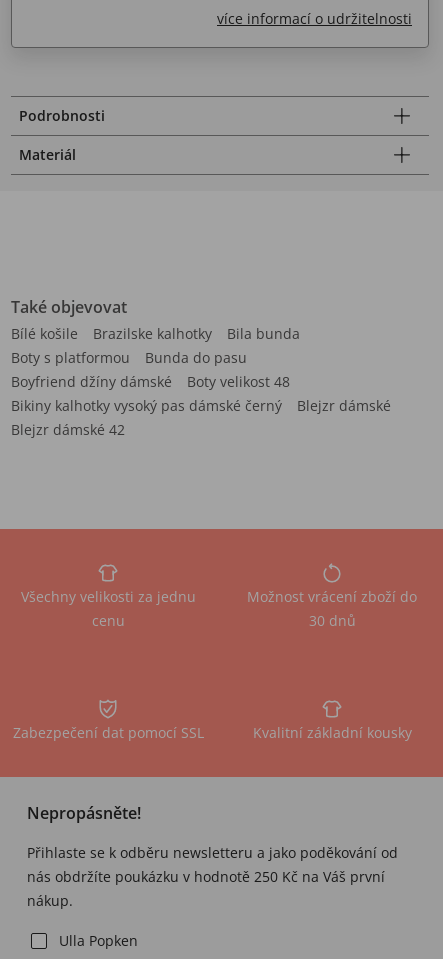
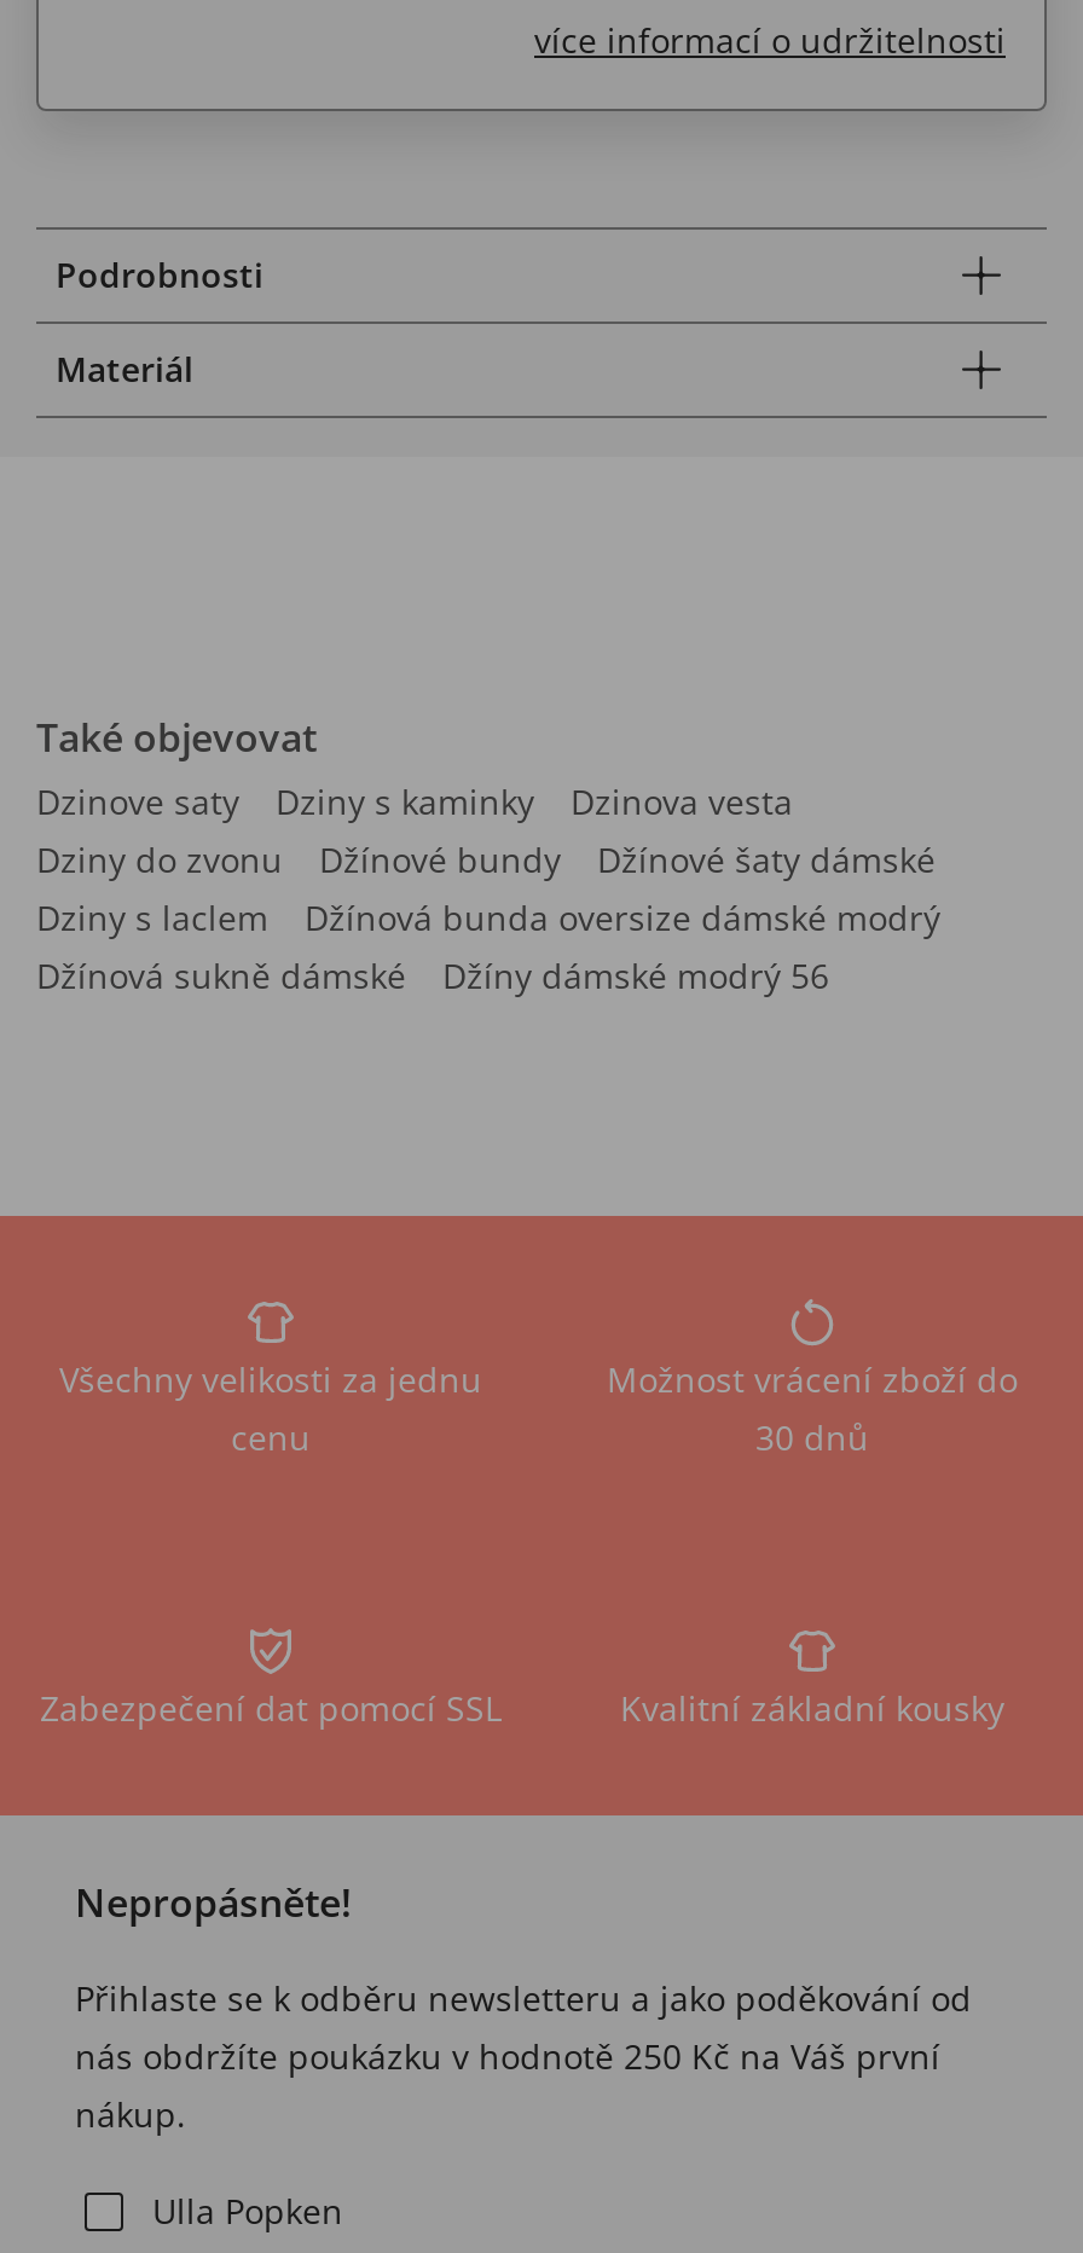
[11,324,391,439] Bílé košile | Brazilske kalhotky | Bila bunda | Boty s platformou | Bunda do pasu | Boyfriend džíny dámské | Boty velikost 48 | Bikiny kalhotky vysoký pas dámské černý | Blejzr dámské | Blejzr dámské 42 -> [36,778,940,998] Dzinove saty | Dziny s kaminky | Dzinova vesta | Dziny do zvonu | Džínové bundy | Džínové šaty dámské | Dziny s laclem | Džínová bunda oversize dámské modrý | Džínová sukně dámské | Džíny dámské modrý 56

